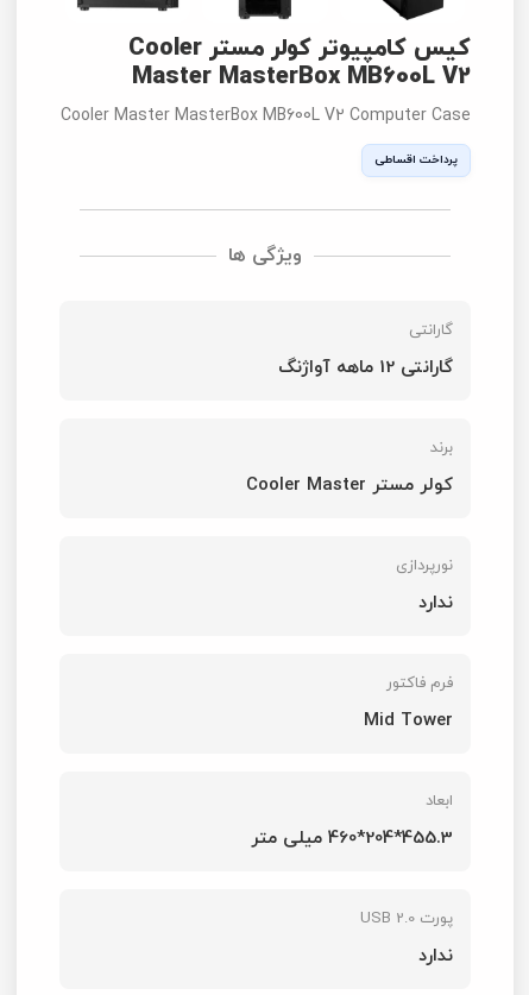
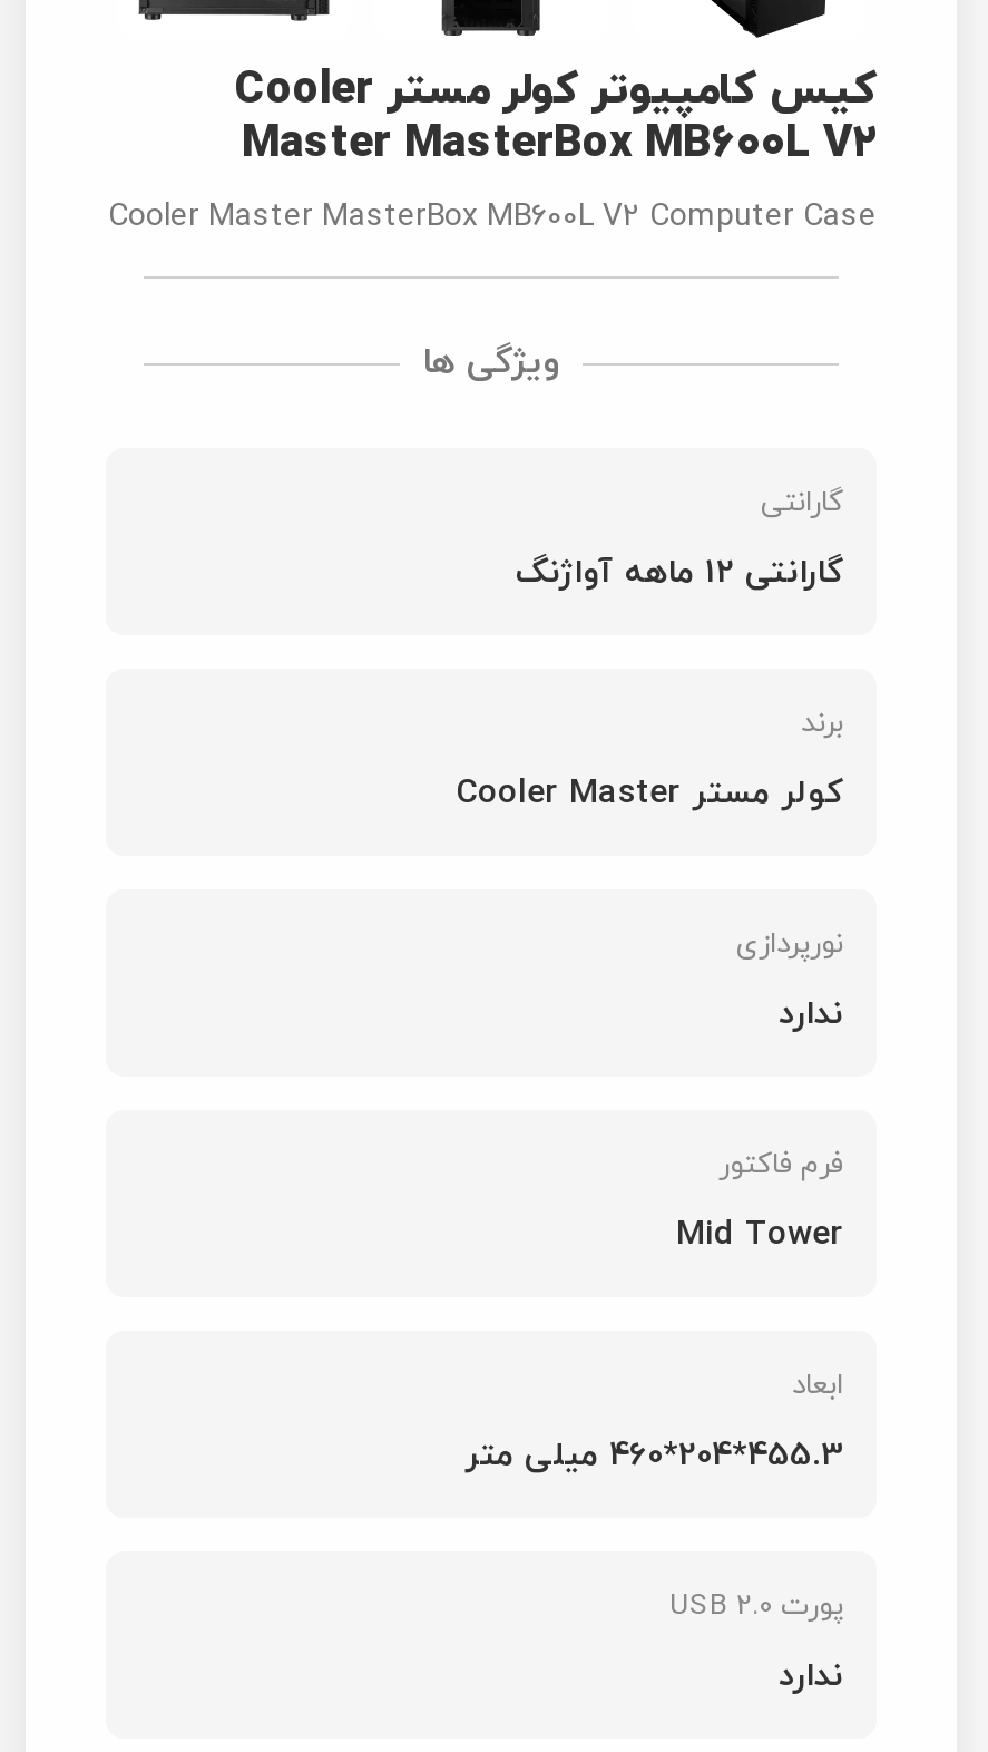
[374,151,458,169] پرداخت اقساطی -> none

